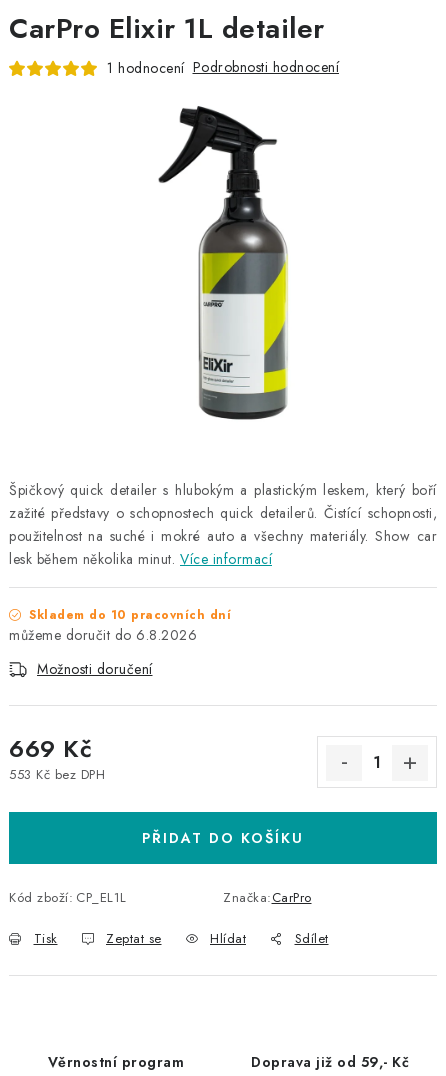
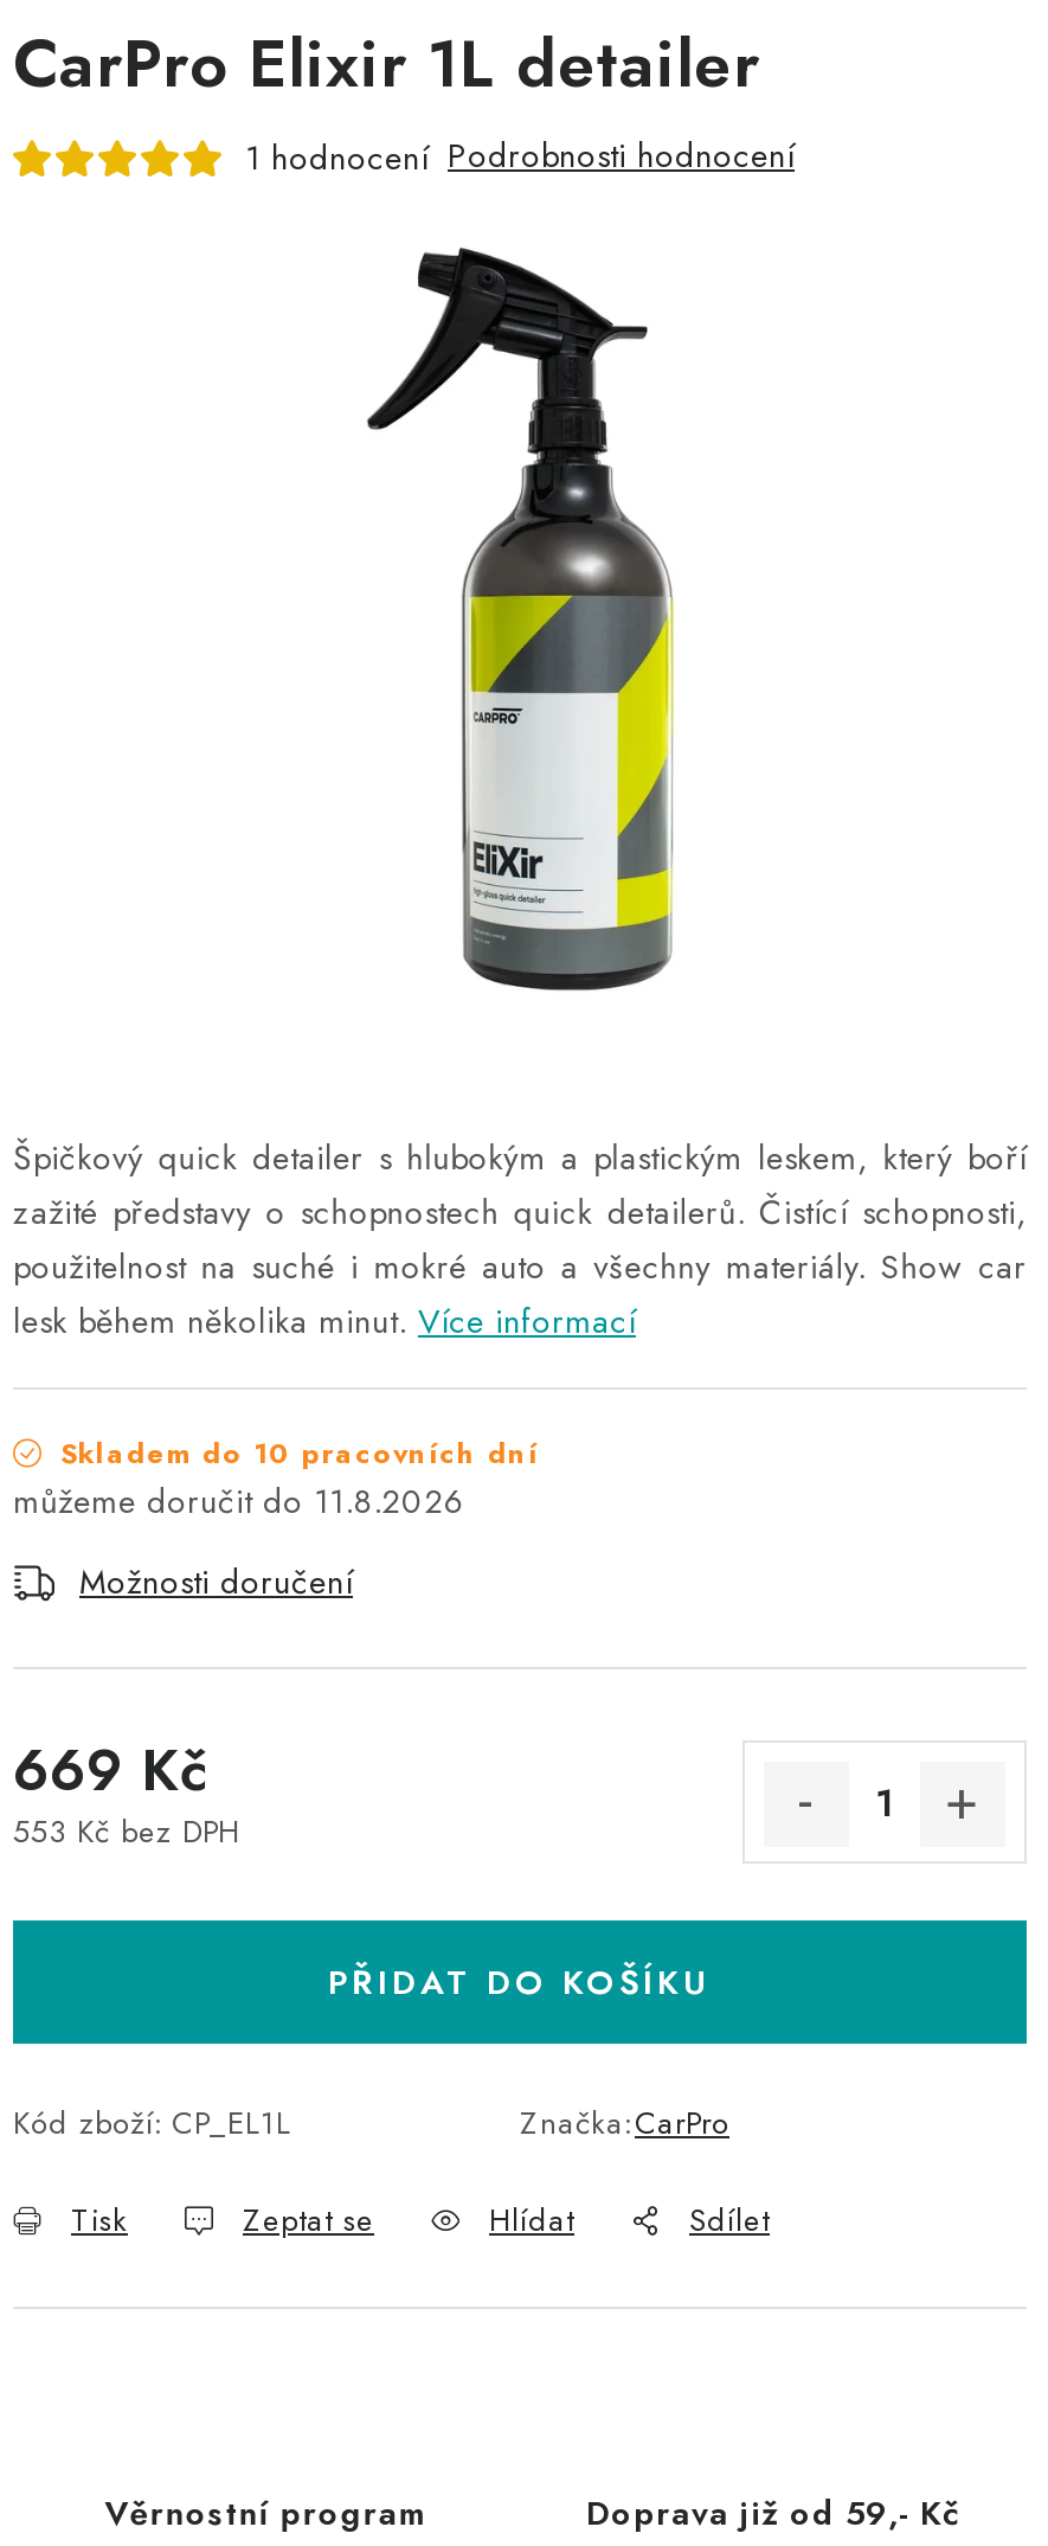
[136,625,197,645] 6.8.2026 -> [314,1477,467,1525] 11.8.2026

